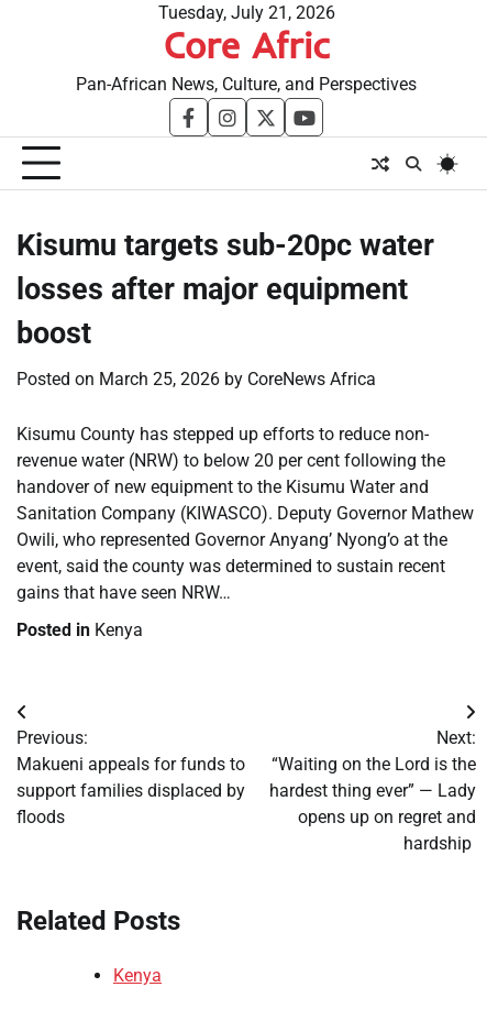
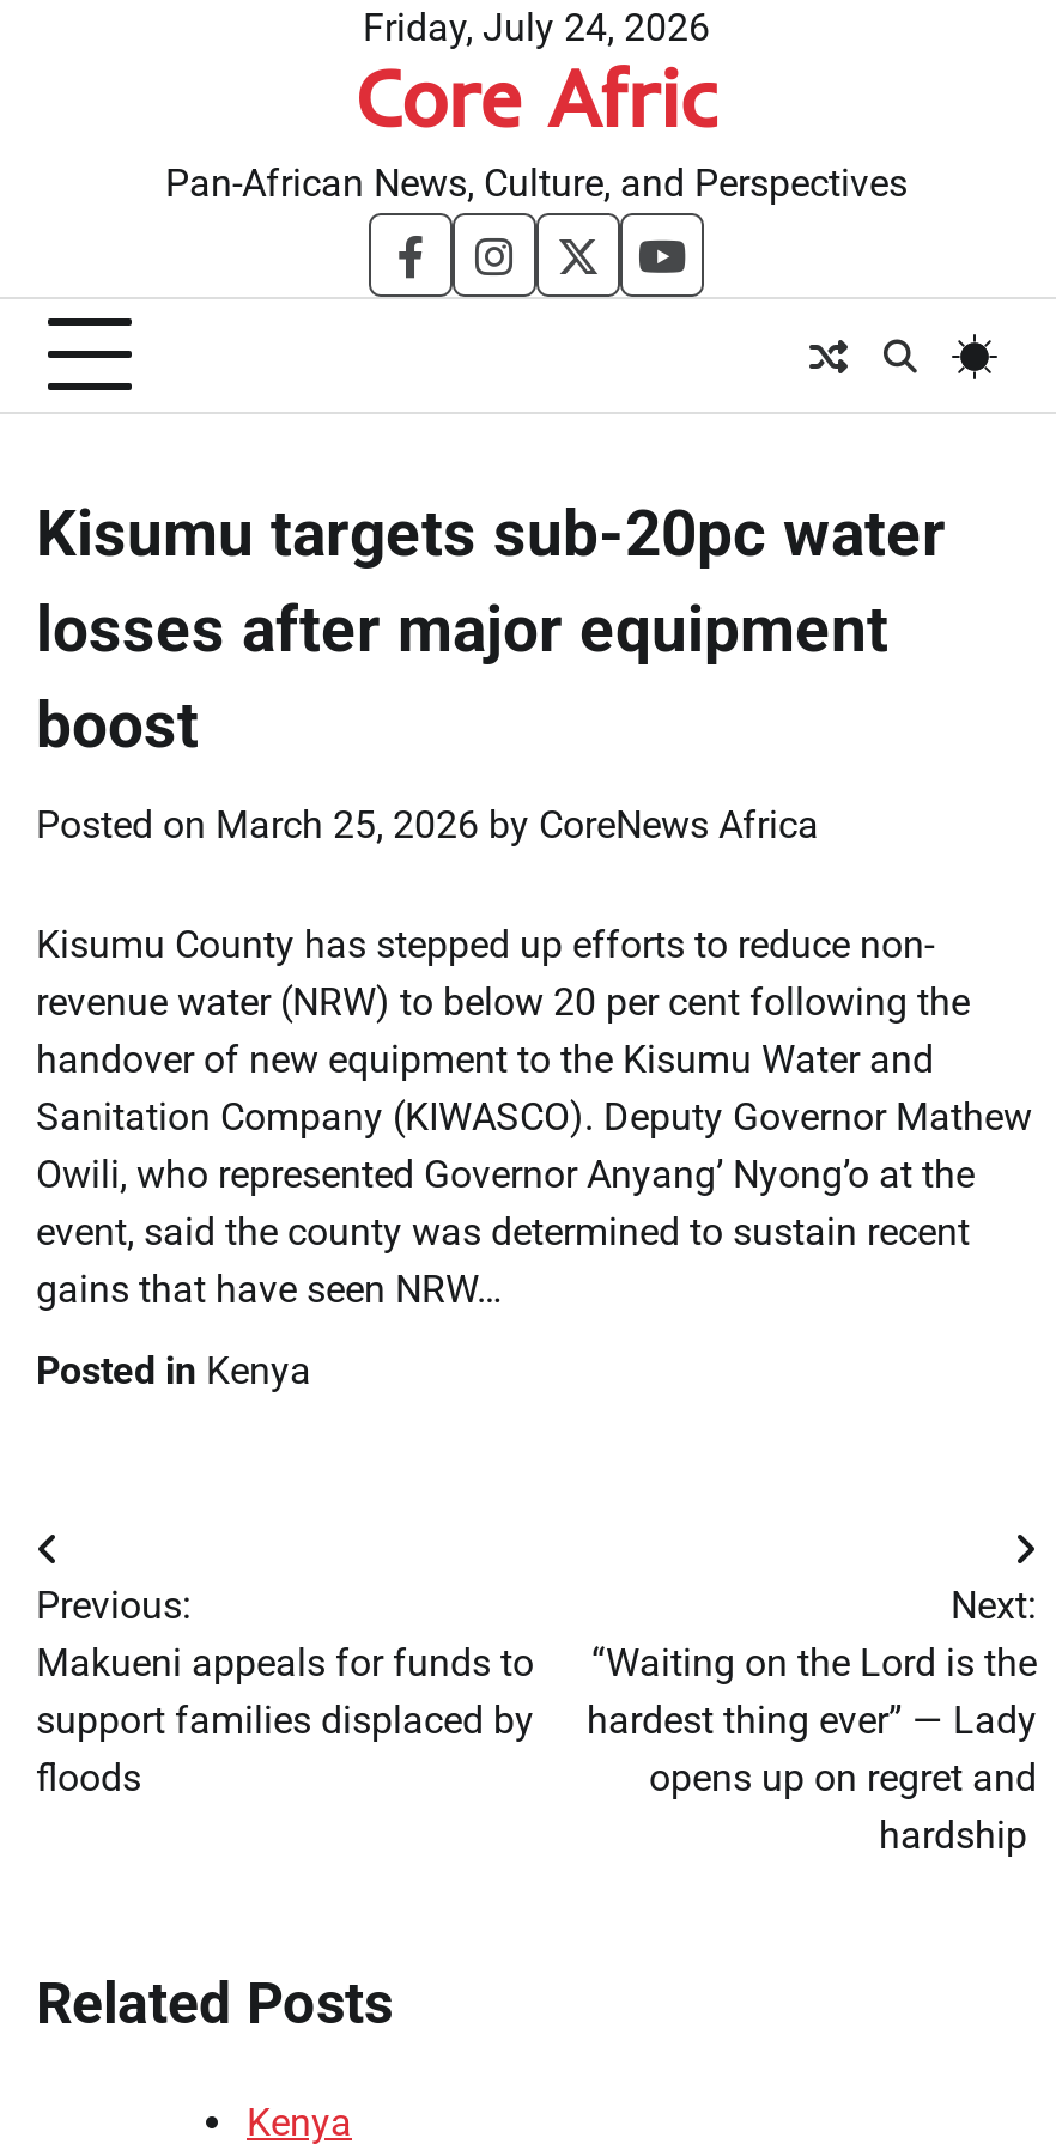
[158,2,335,23] Tuesday, July 21, 2026 -> [363,5,710,50] Friday, July 24, 2026

